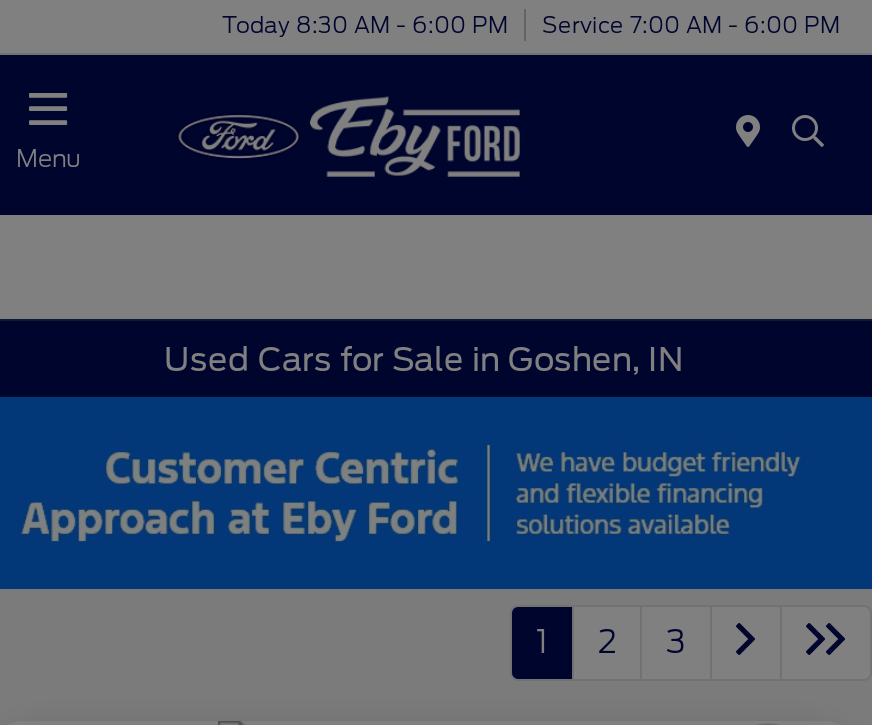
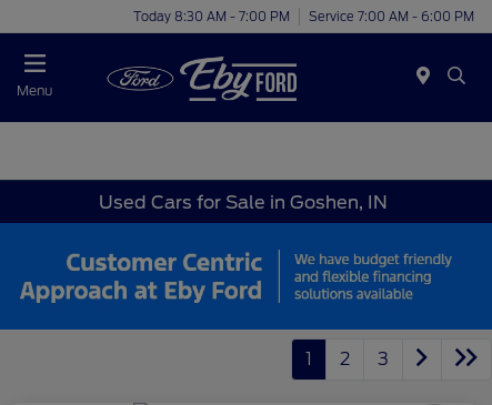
[222,10,840,38] Today 8:30 AM - 6:00 PM Service 7:00 AM - 6:00 PM -> [133,8,474,24] Today 8:30 AM - 7:00 PM Service 7:00 AM - 6:00 PM

